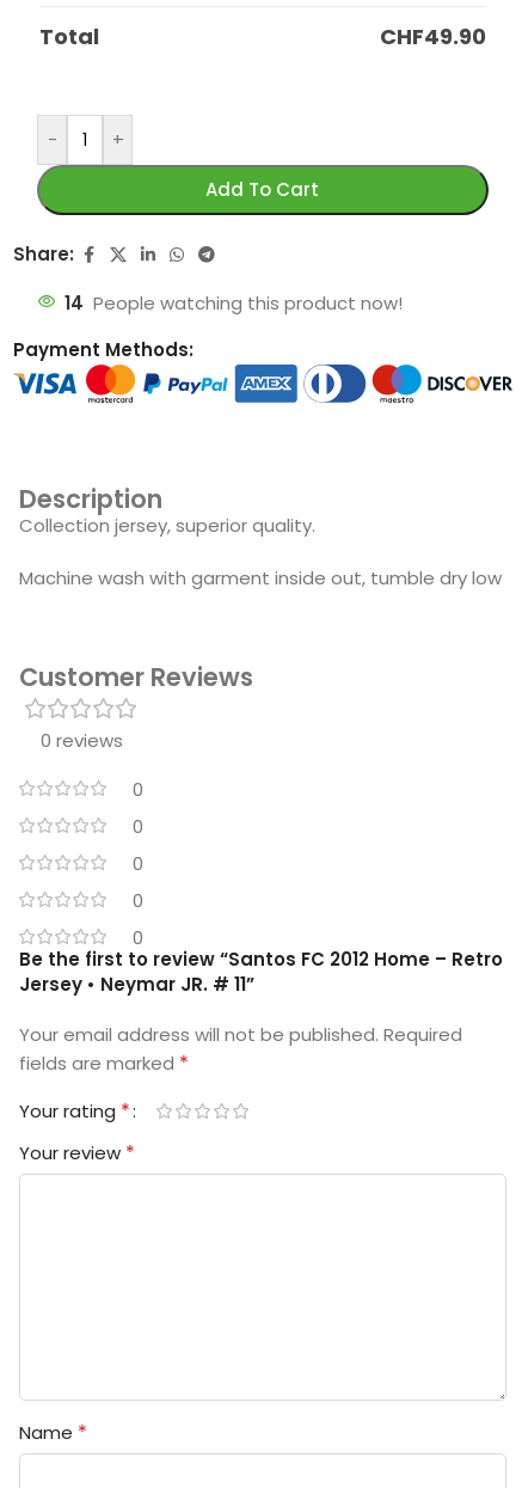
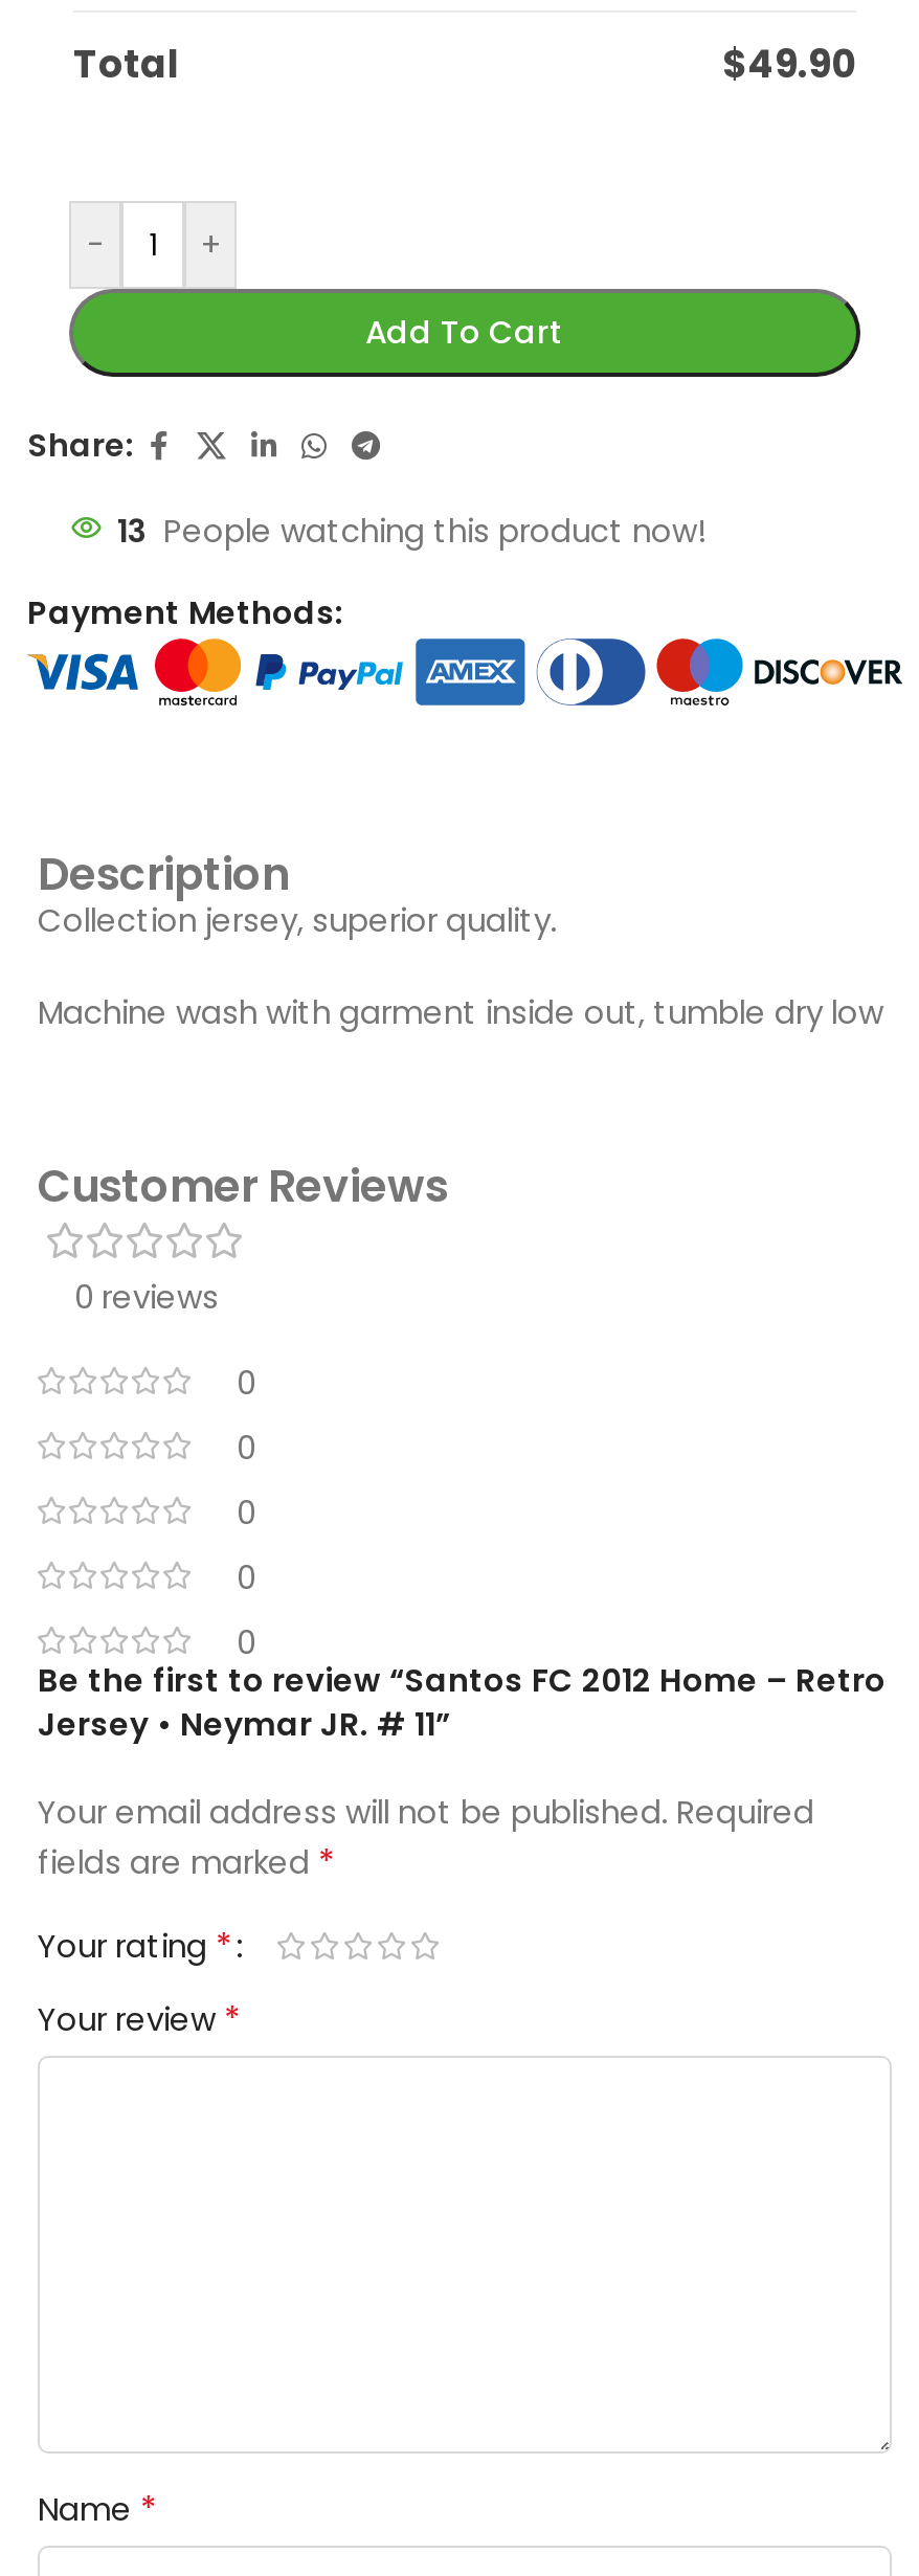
[380,22,486,51] CHF49.90 -> [722,38,856,90] $49.90
[65,290,403,316] 14 People watching this product now! -> [117,509,705,553] 13 People watching this product now!

